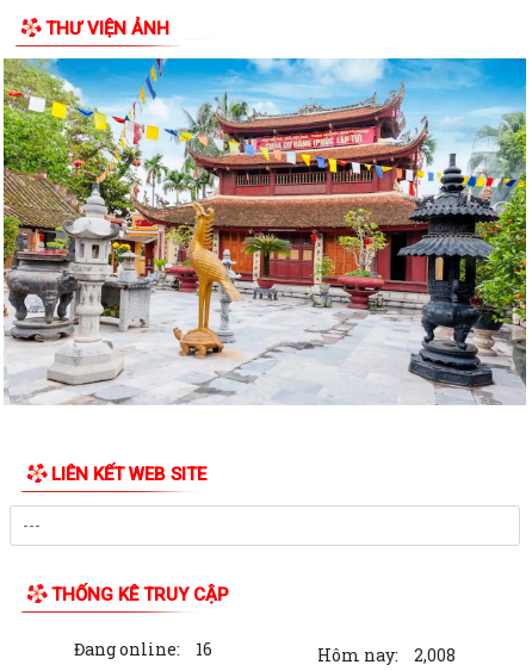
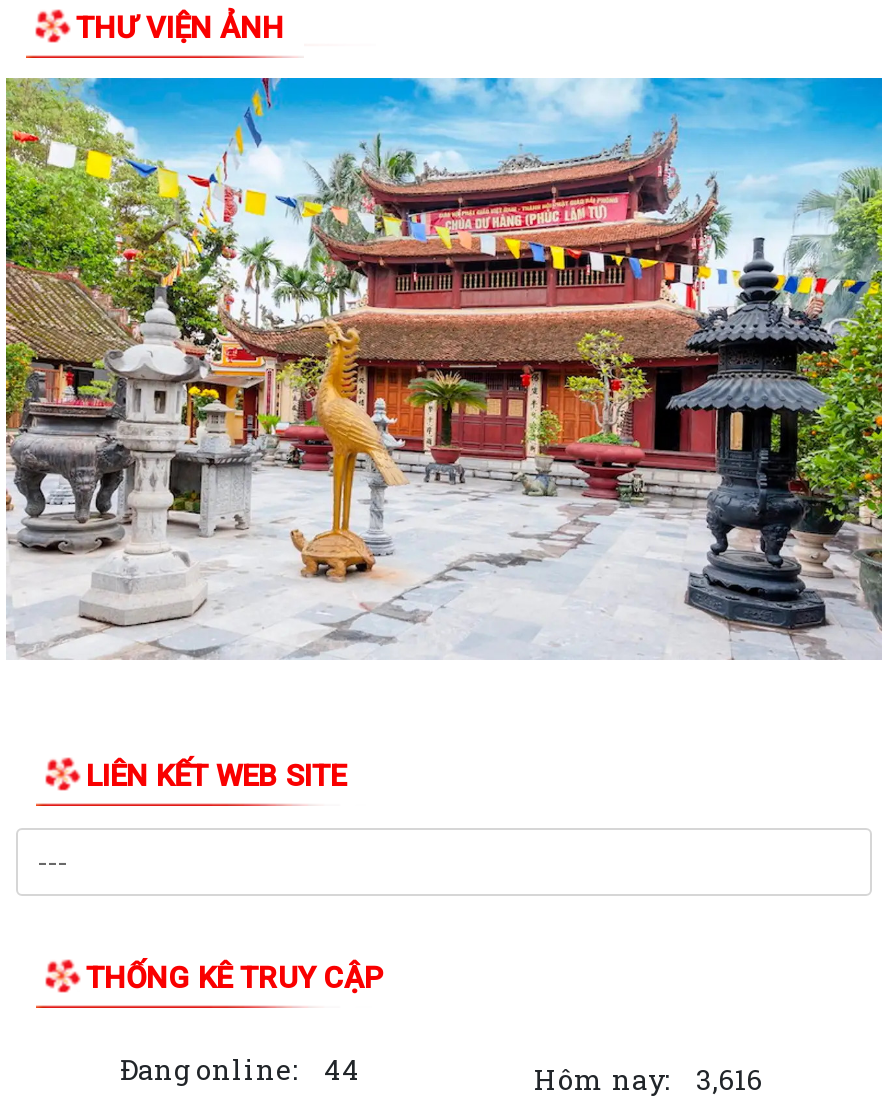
[74,638,212,660] Đang online: 16 -> [120,1050,360,1088] Đang online: 44
[317,644,456,666] Hôm nay: 2,008 -> [534,1060,762,1098] Hôm nay: 3,616

